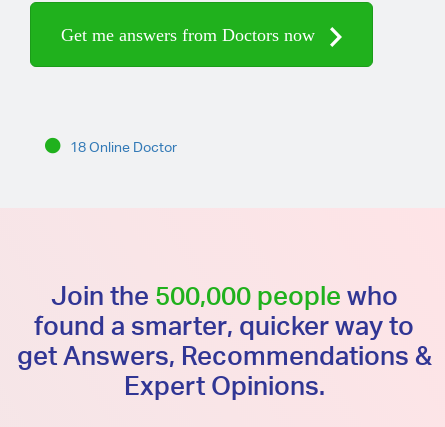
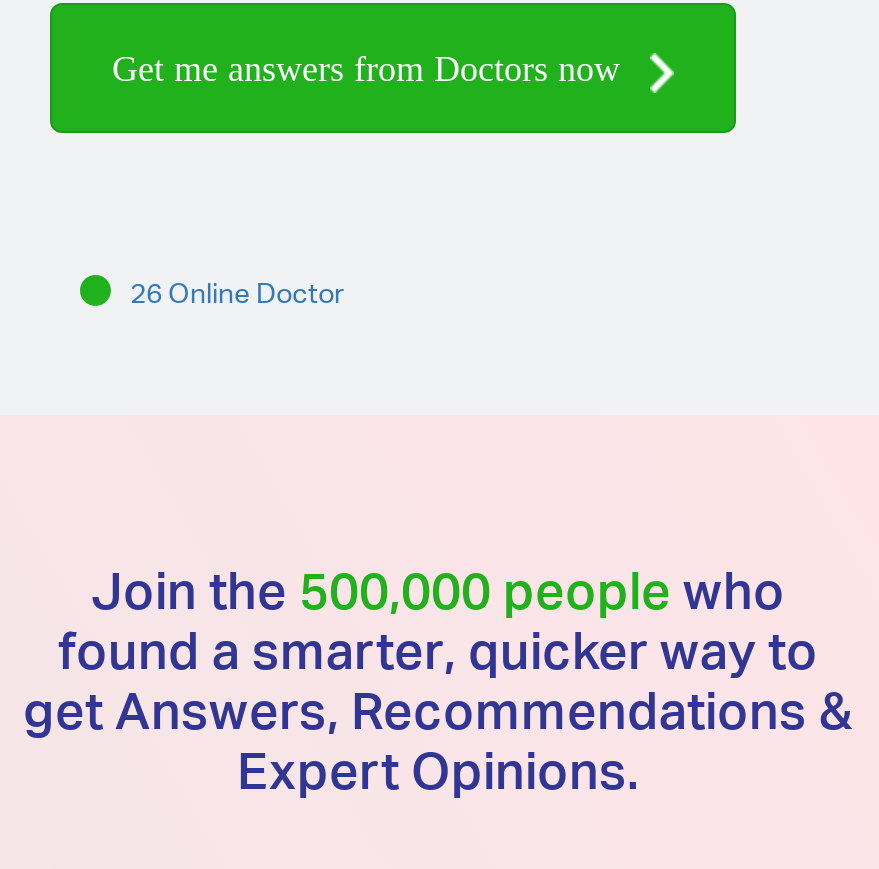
[70,139,177,155] 18 Online Doctor -> [130,277,344,309] 26 Online Doctor

